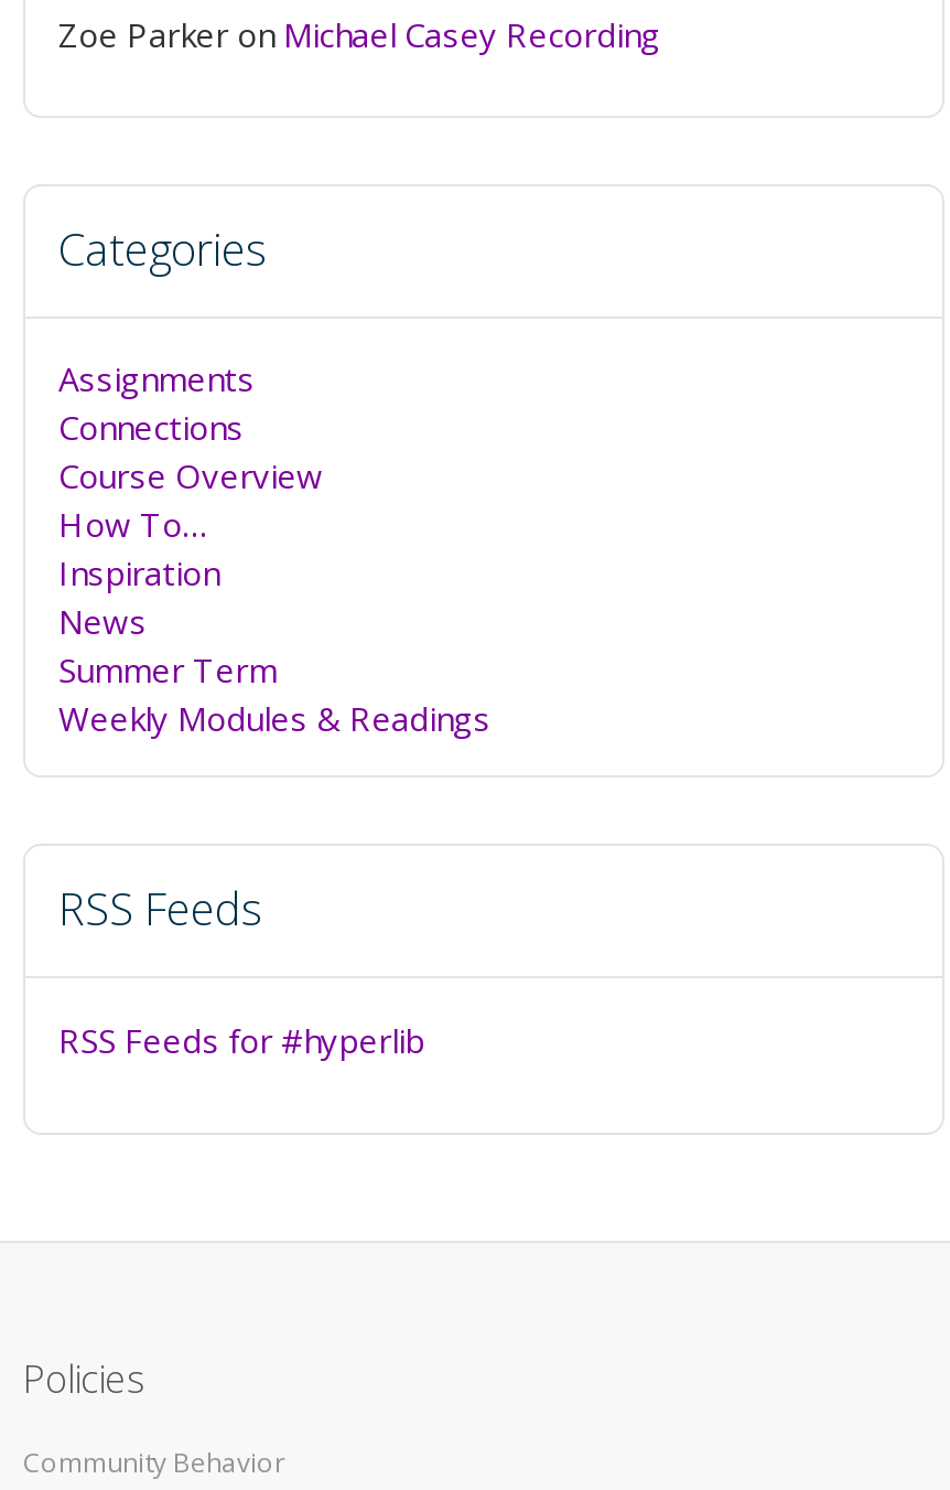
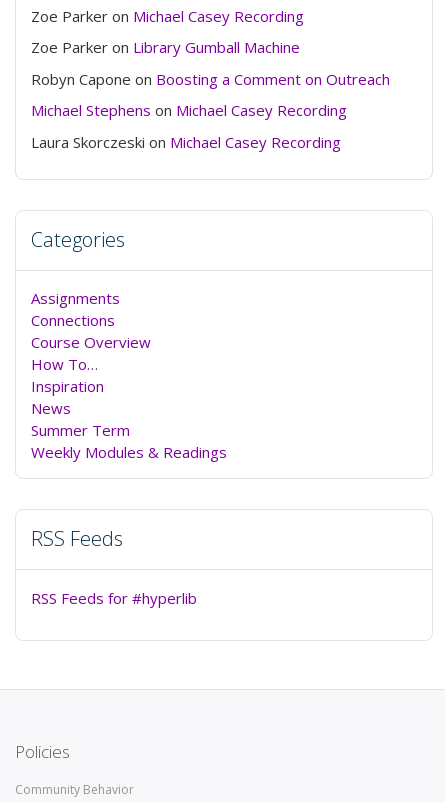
none -> [31,37,390,151] Zoe Parker on Library Gumball Machine | Robyn Capone on Boosting a Comment on Outreach | Michael Stephens on Michael Casey Recording | Laura Skorczeski on Michael Casey Recording

